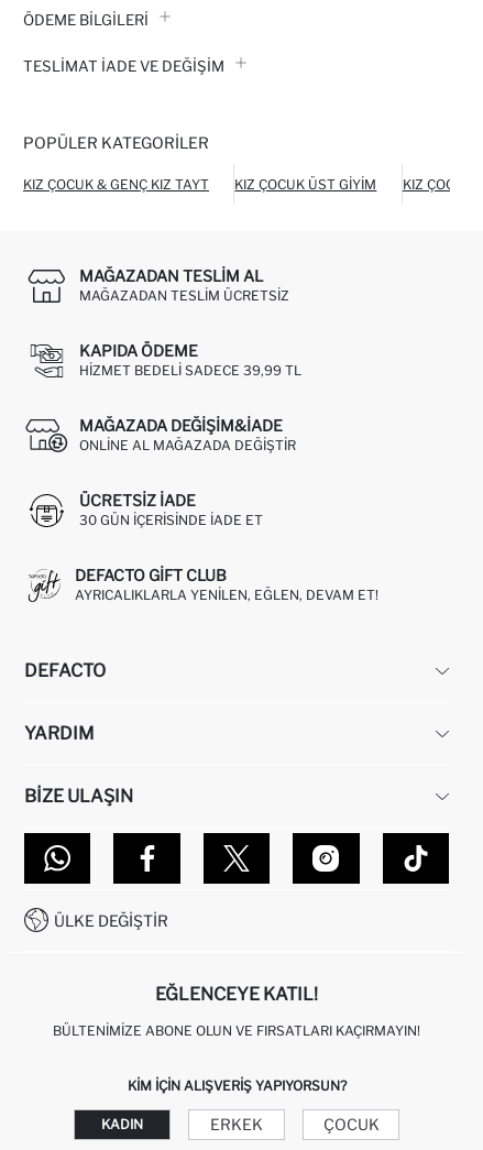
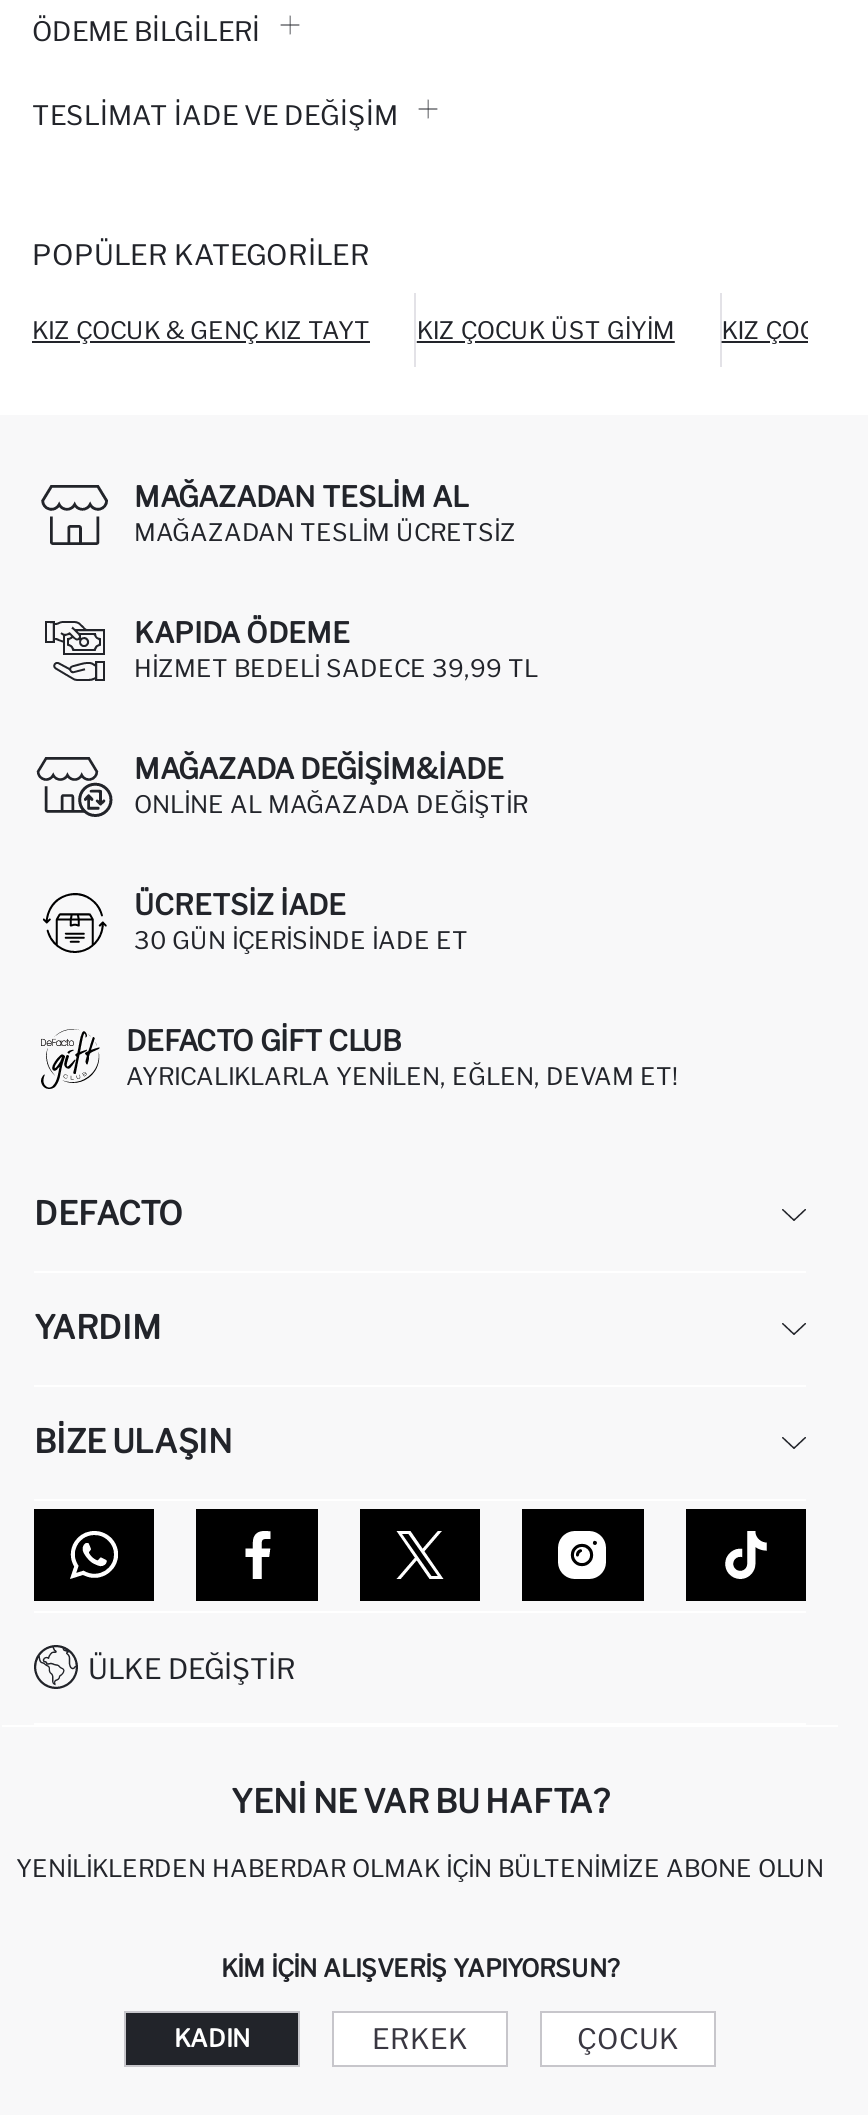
[155,984,318,1005] EĞLENCEYE KATIL! -> [231,1783,609,1821] YENI NE VAR BU HAFTA?
[53,1022,420,1039] BÜLTENIMIZE ABONE OLUN VE FIRSATLARI KAÇIRMAYIN! -> [16,1853,824,1883] YENILIKLERDEN HABERDAR OLMAK İÇIN BÜLTENIMIZE ABONE OLUN

